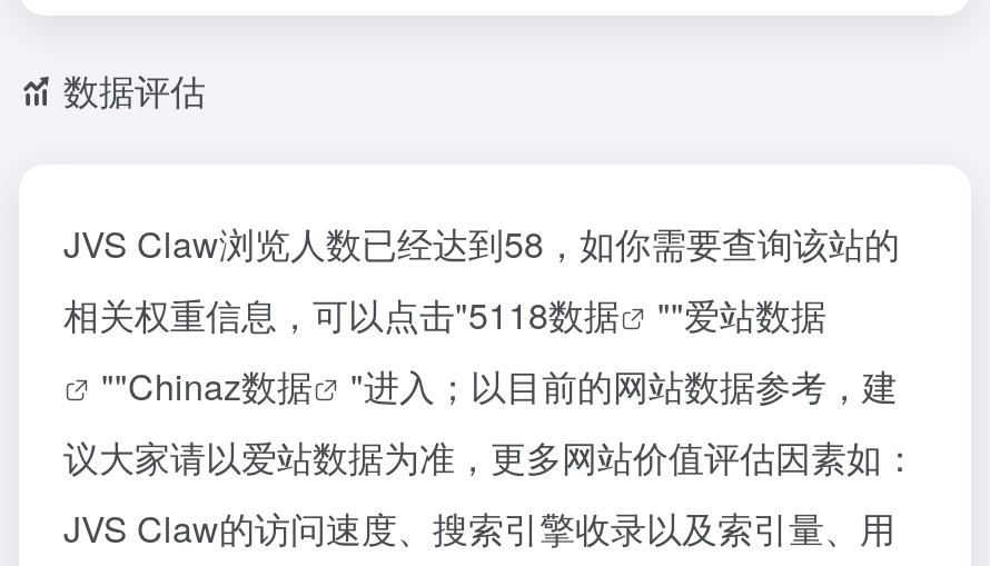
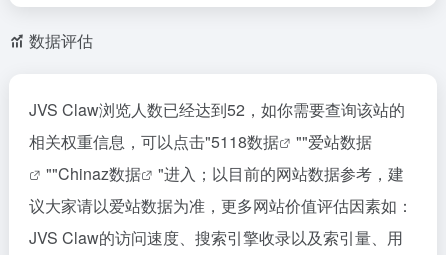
[63,218,900,269] JVS Claw浏览人数已经达到58，如你需要查询该站的 -> [29,98,405,121] JVS Claw浏览人数已经达到52，如你需要查询该站的

